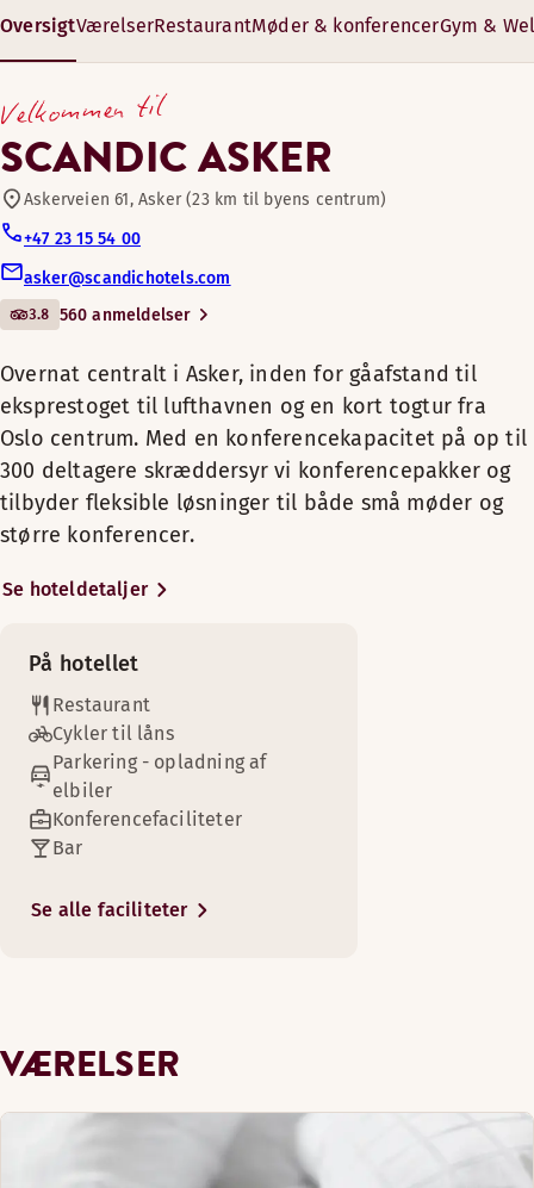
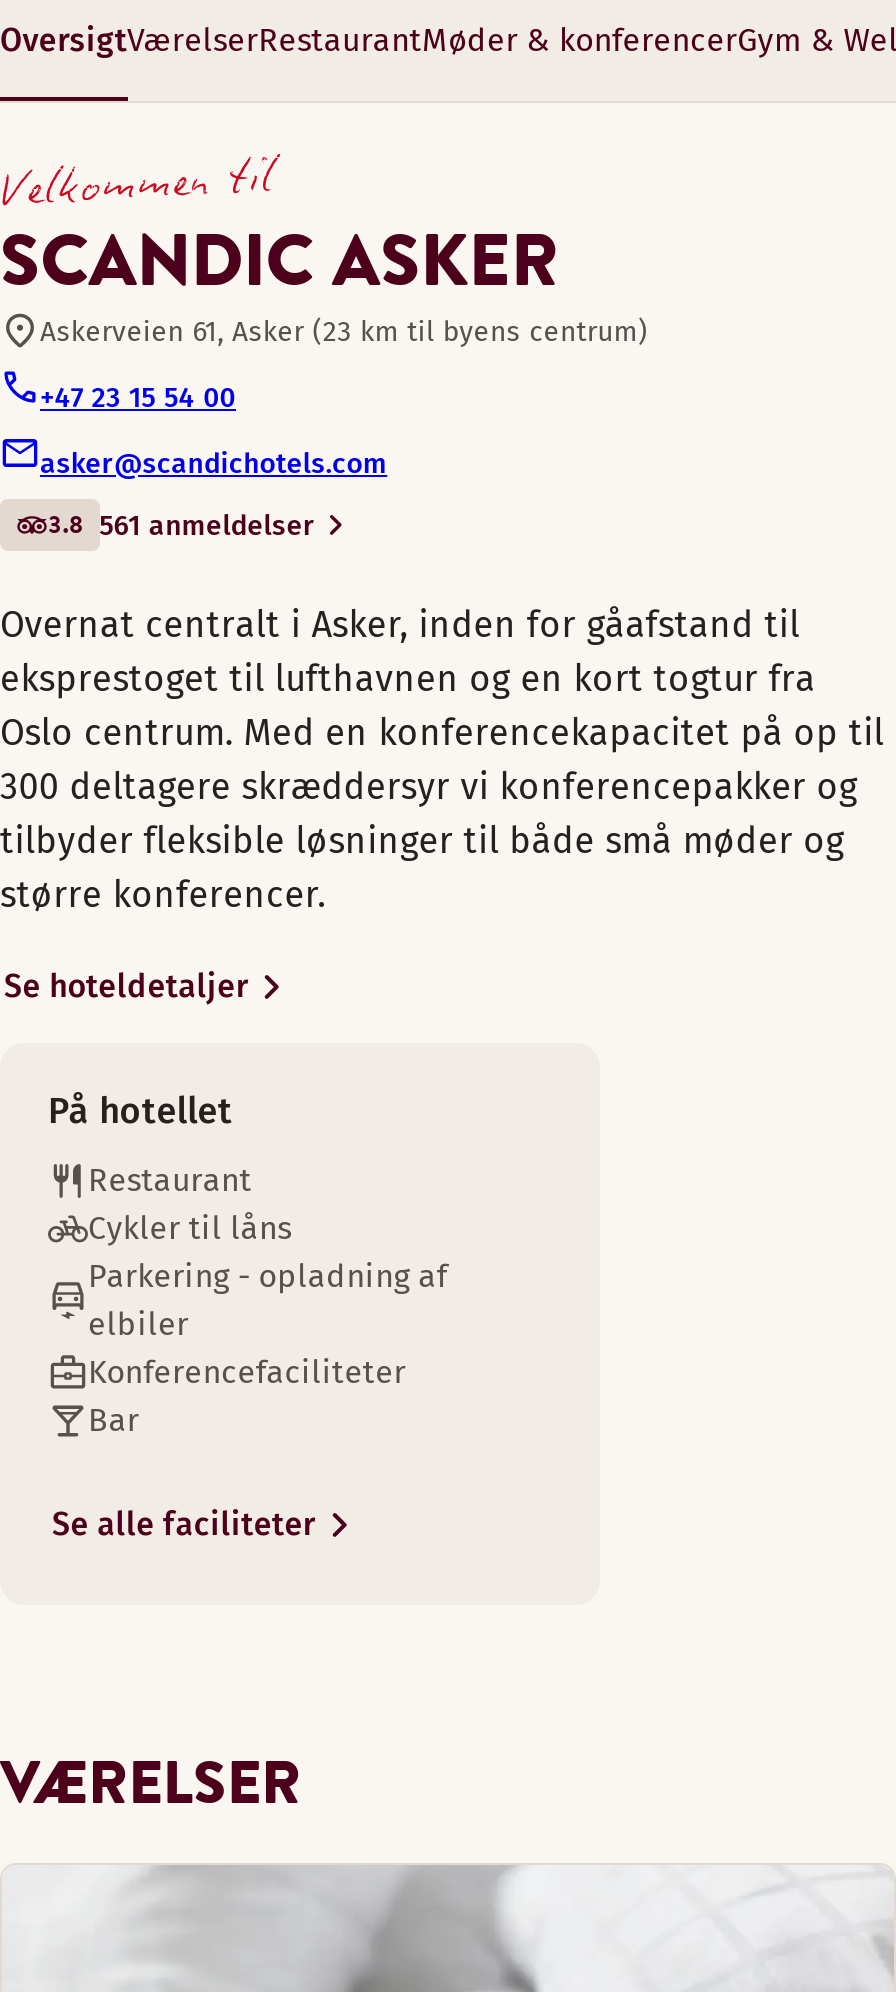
[29,304,191,325] 3.8 560 anmeldelser -> [48,507,315,542] 3.8 561 anmeldelser

